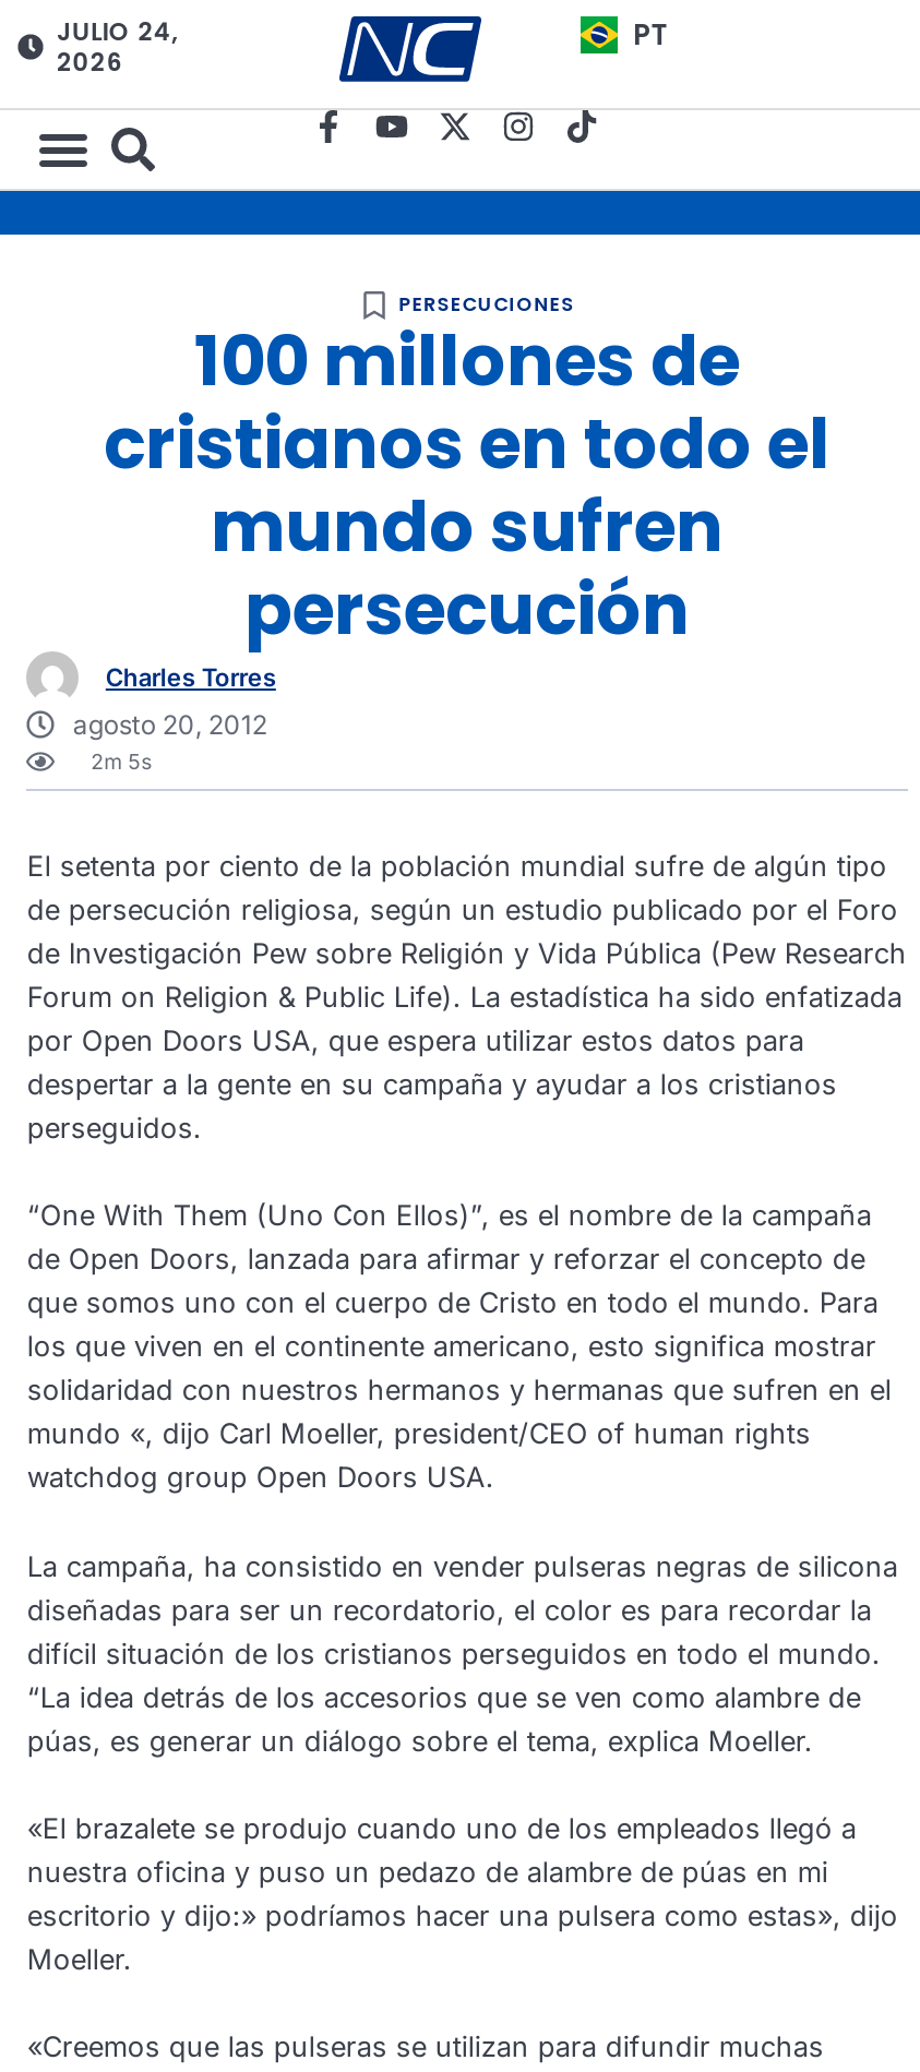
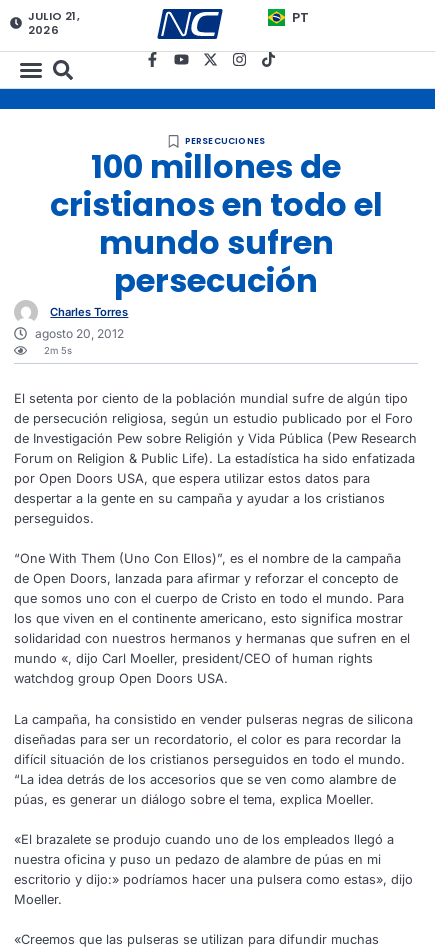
[57,14,179,49] JULIO 24, -> [28,8,80,24] JULIO 21,

